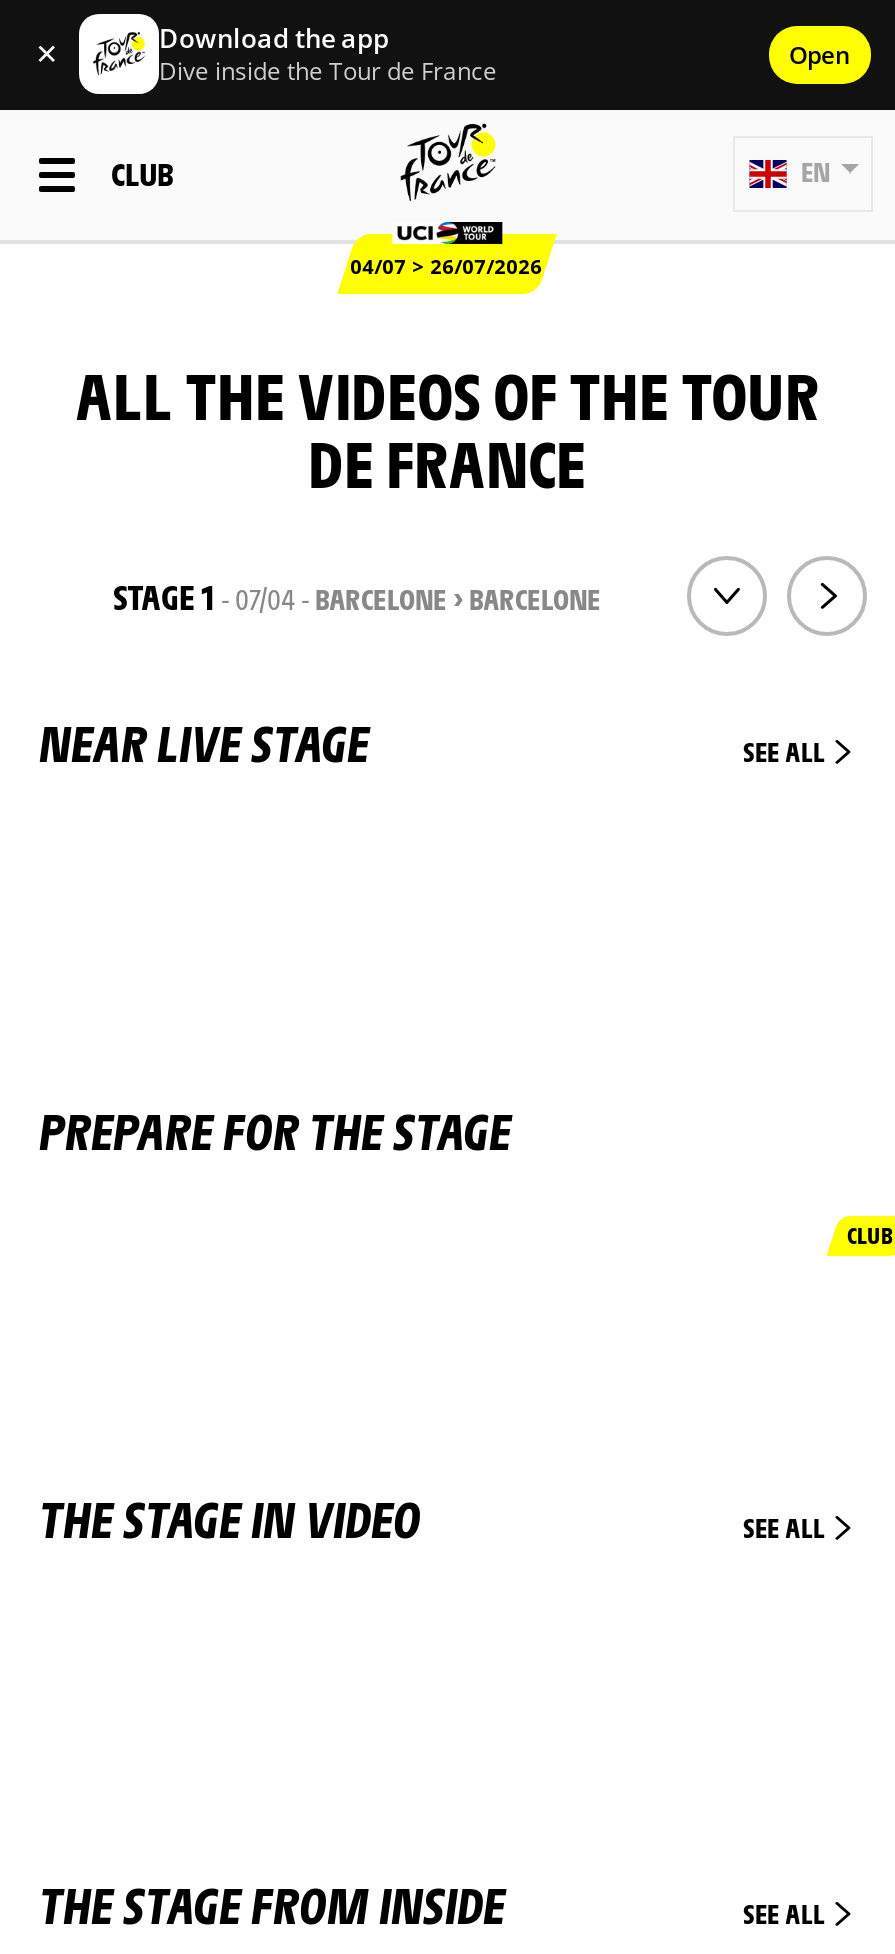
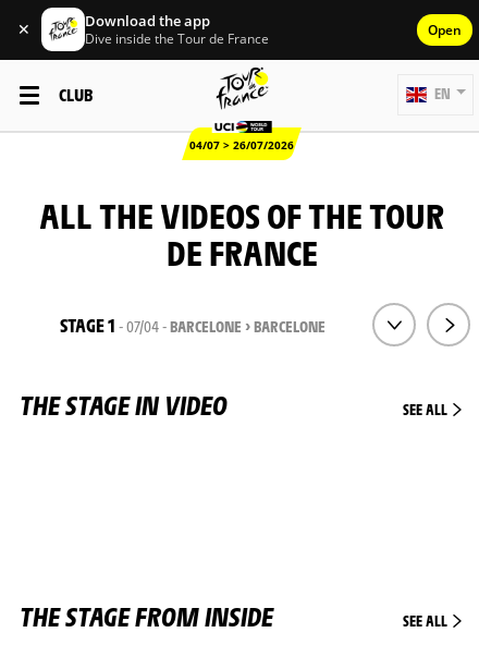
[39,710,831,774] NEAR LIVE STAGE | SEE ALL -> none
[39,1098,893,1250] PREPARE FOR THE STAGE | CLUB -> none

